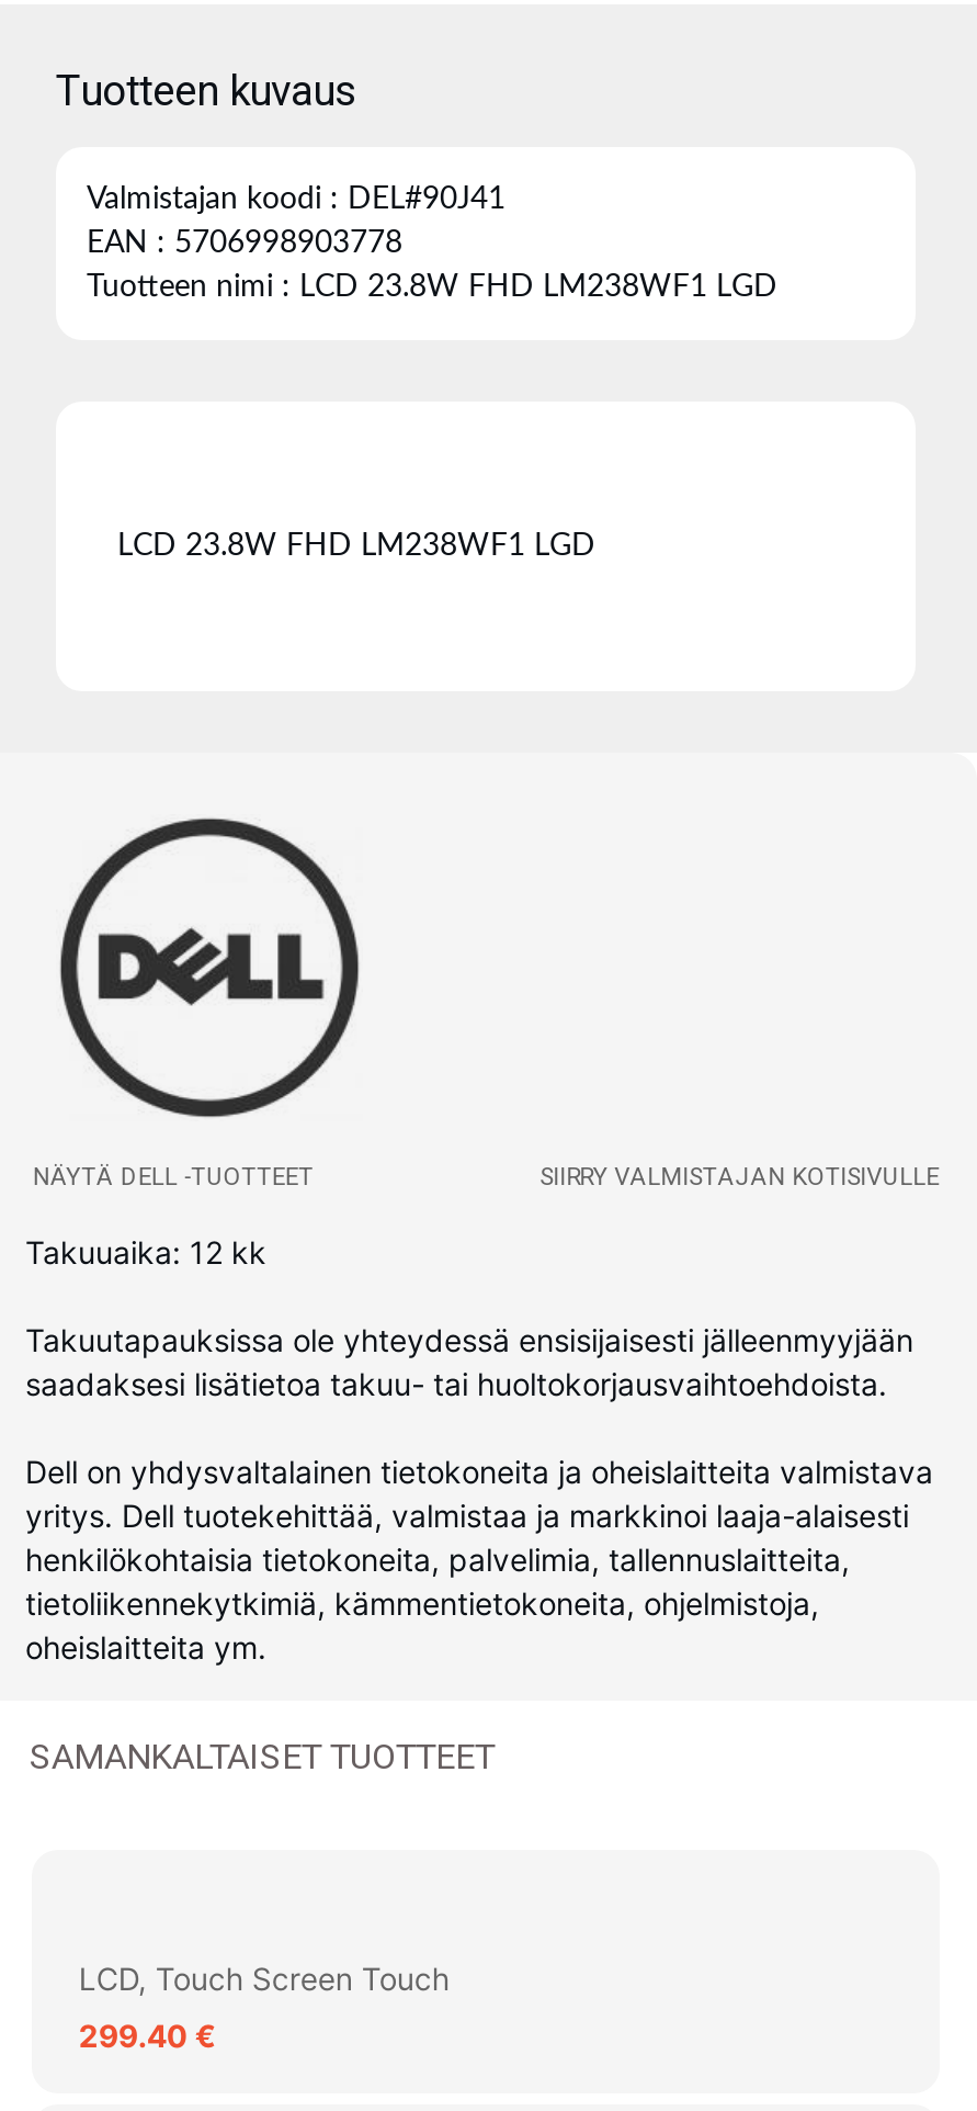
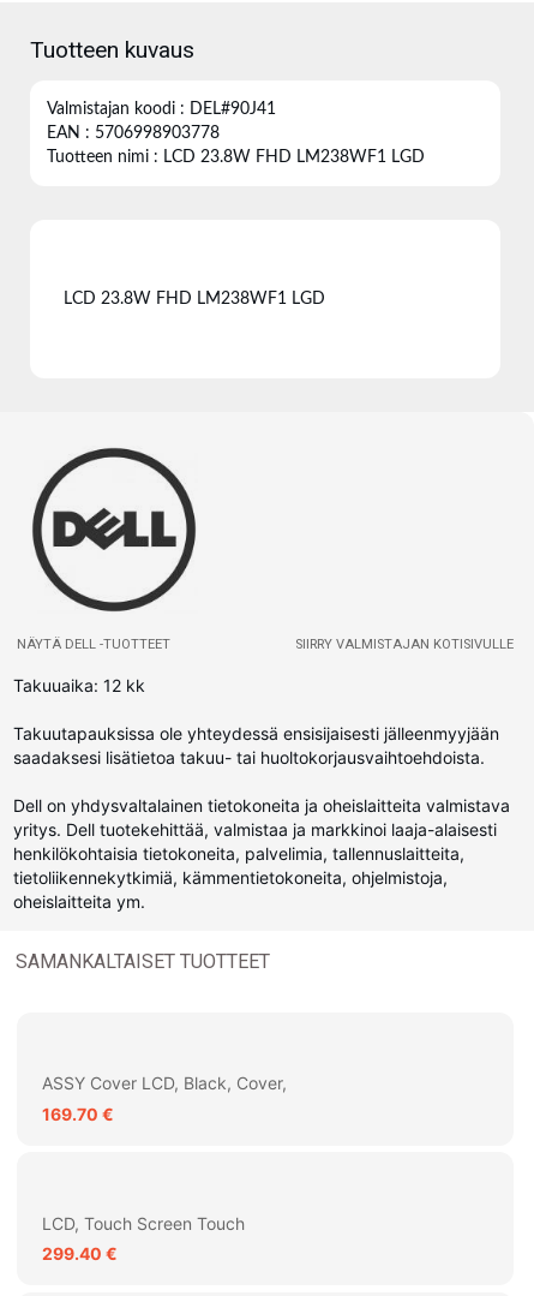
none -> [42,1073,287,1124] ASSY Cover LCD, Black, Cover, | 169.70 €

